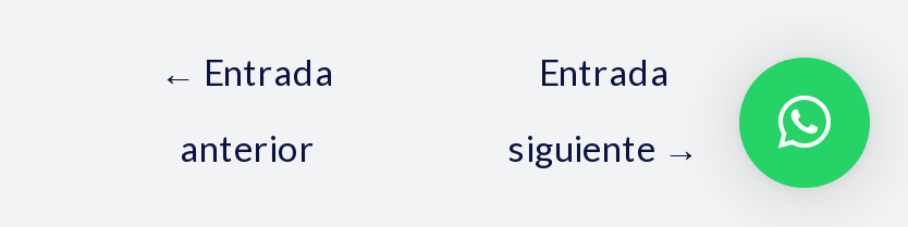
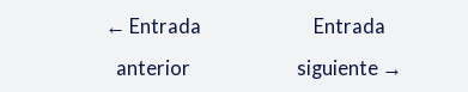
[735,55,874,192] [image] -> none

